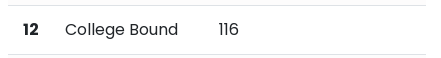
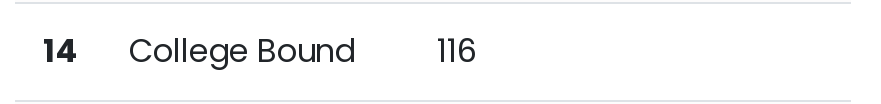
[22,18,239,41] 12 College Bound 116 -> [43,29,477,75] 14 College Bound 116

